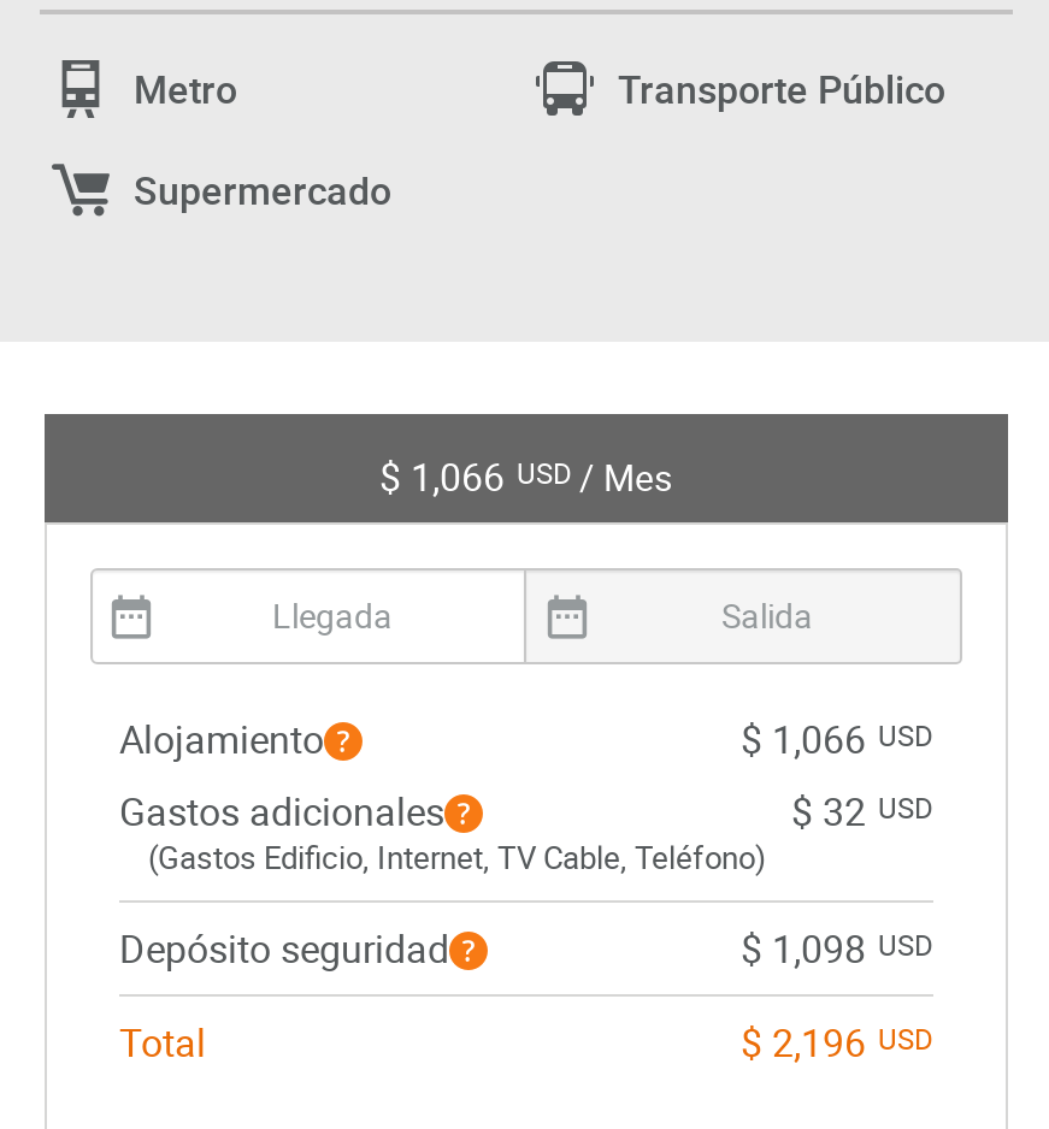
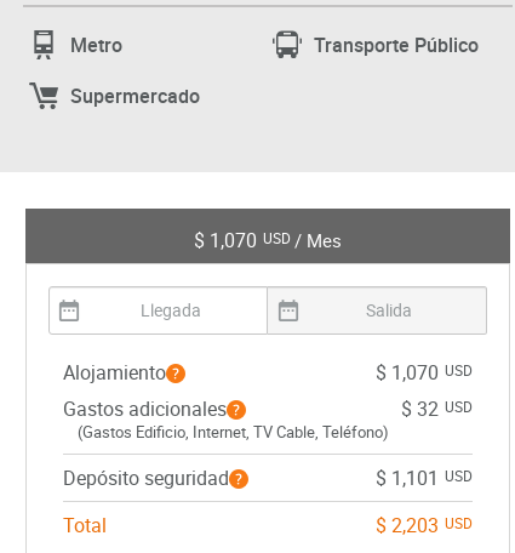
[379,449,673,502] $ 1,066 USD / Mes -> [194,226,342,253] $ 1,070 USD / Mes
[741,712,933,765] $ 1,066 USD -> [376,359,473,385] $ 1,070 USD
[741,921,933,974] $ 1,098 USD -> [376,464,473,491] $ 1,101 USD
[741,1015,933,1068] $ 2,196 USD -> [376,511,473,538] $ 2,203 USD

